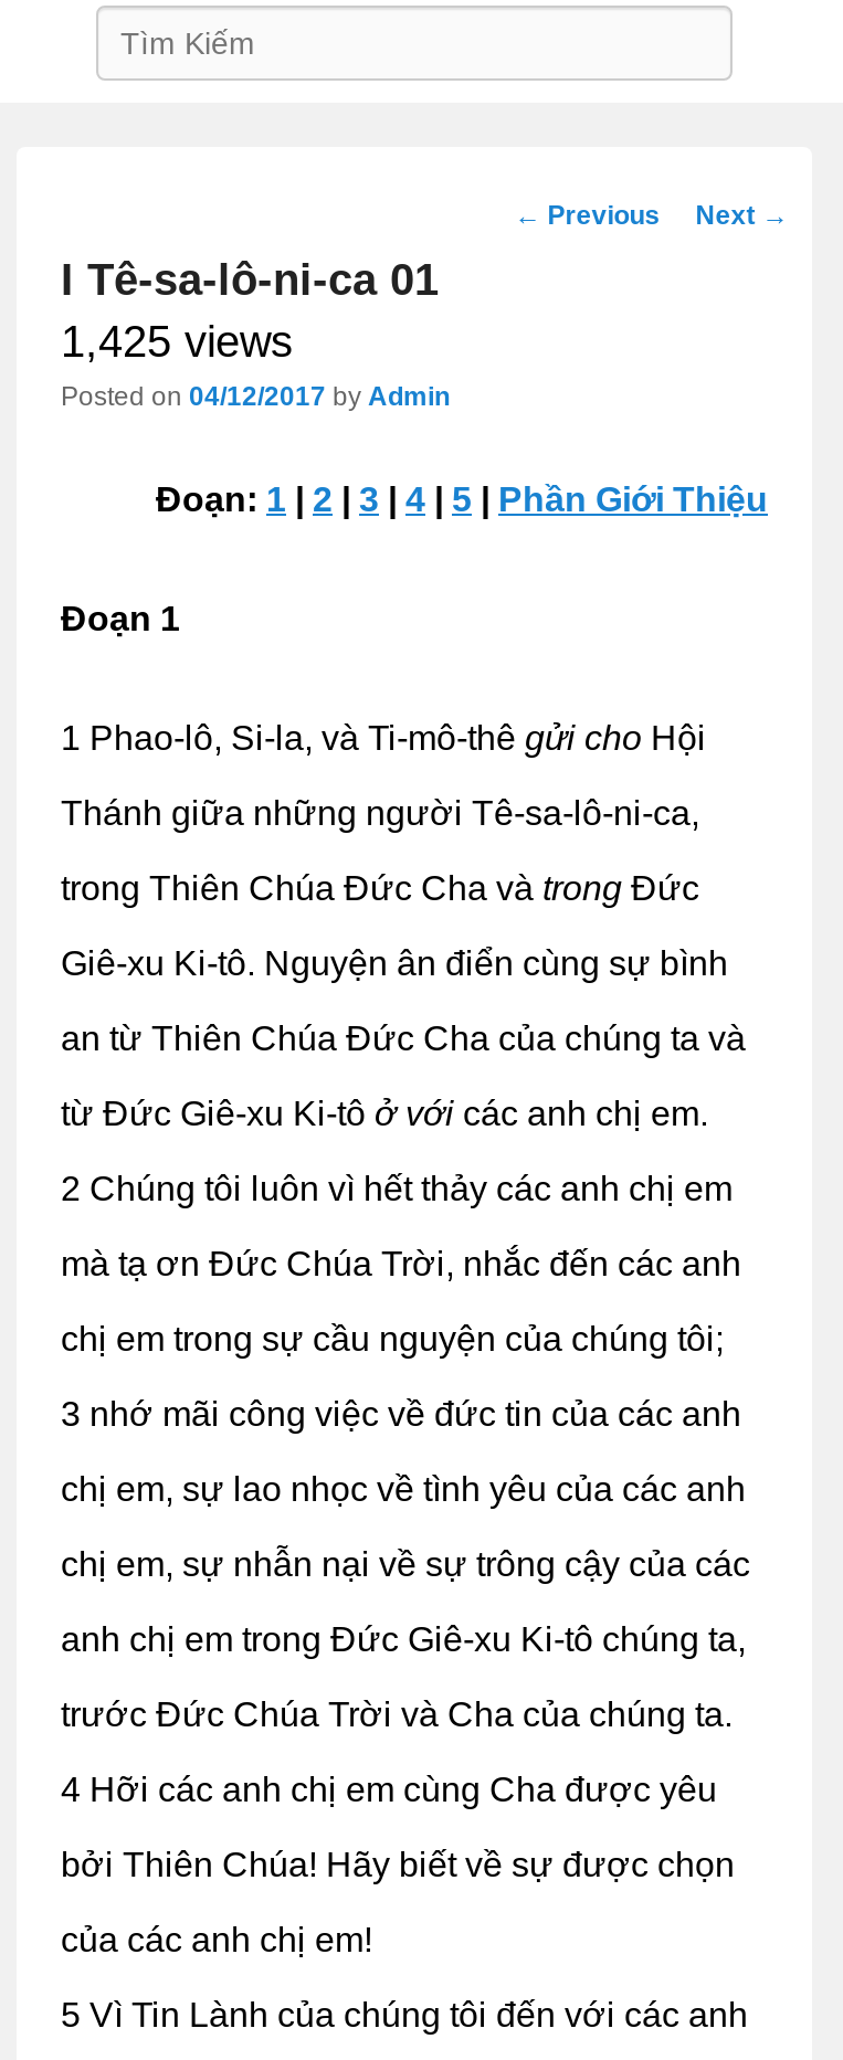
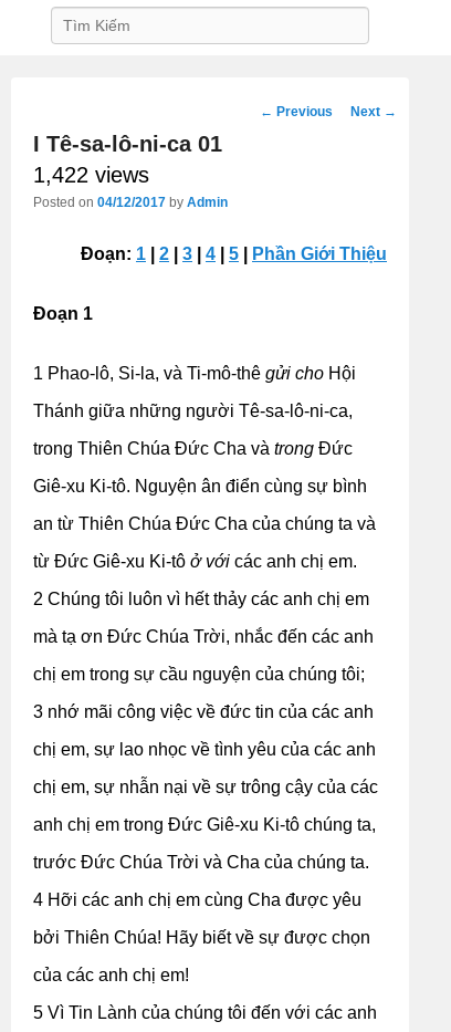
[61,317,293,366] 1,425 views -> [33,163,149,187] 1,422 views

